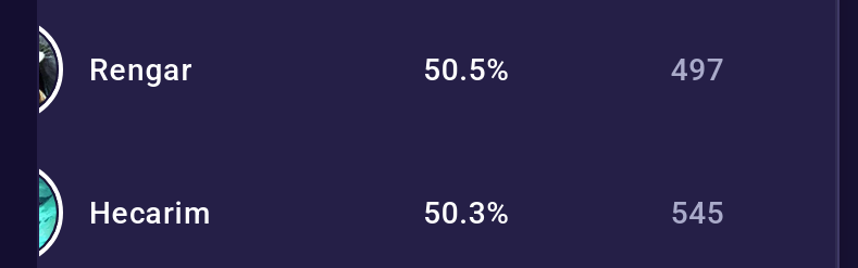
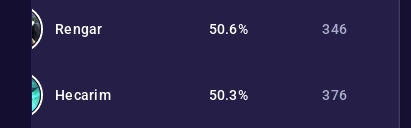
[423,52,509,87] 50.5% -> [209,21,248,37] 50.6%
[671,52,724,87] 497 -> [322,21,347,37] 346
[671,195,724,230] 545 -> [322,87,347,103] 376

